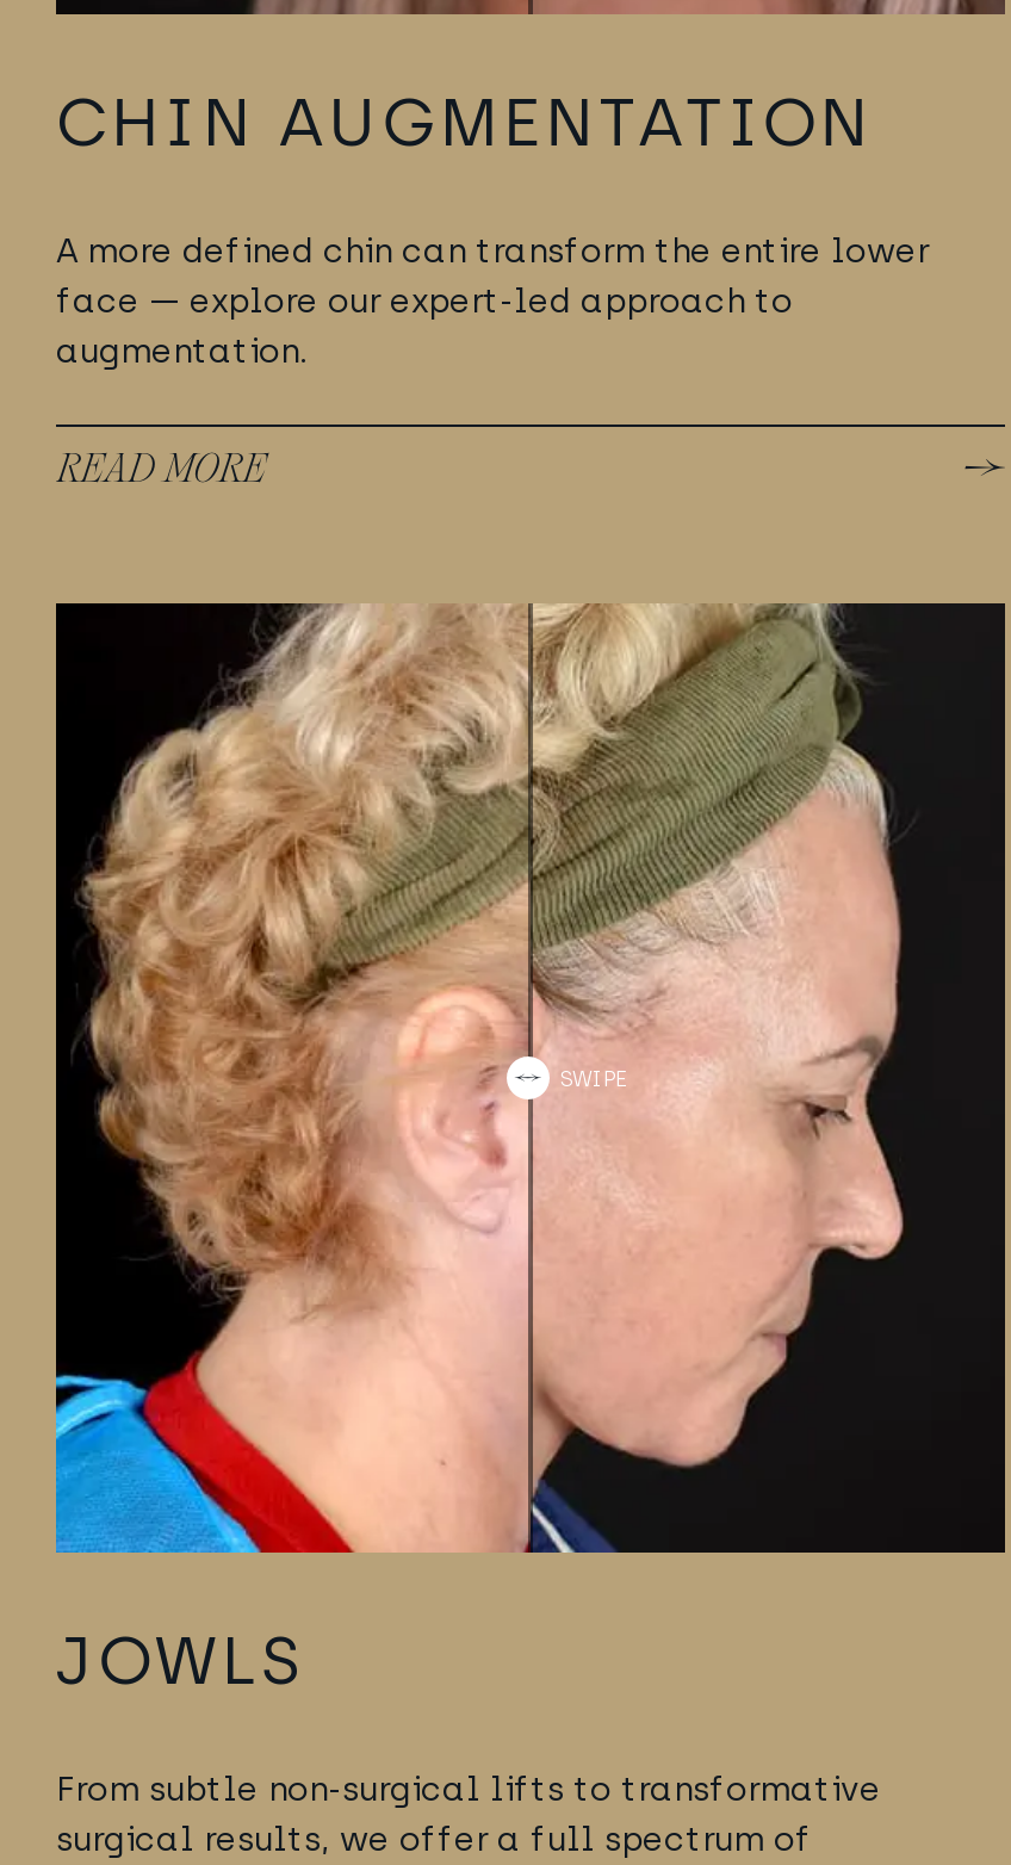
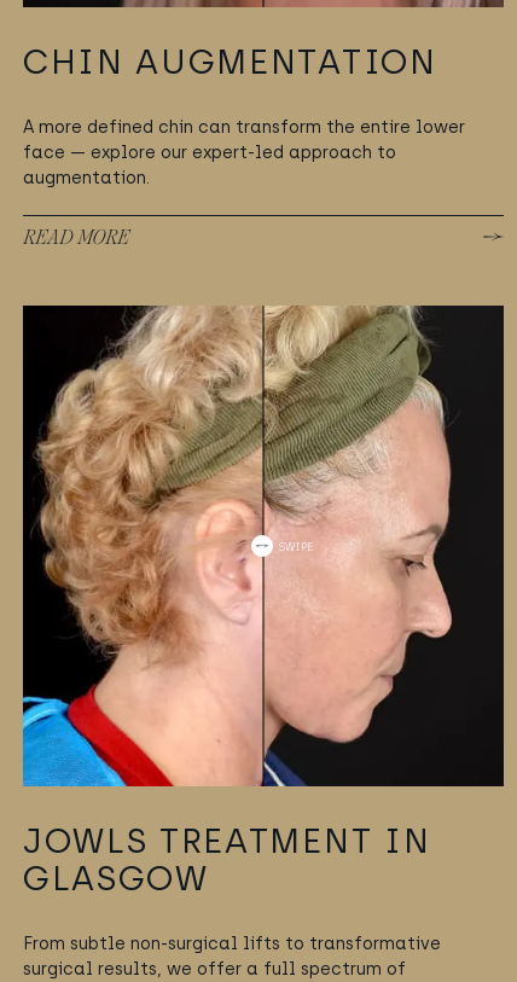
[56,1619,303,1700] JOWLS -> [23,820,430,898] JOWLS TREATMENT IN | GLASGOW

